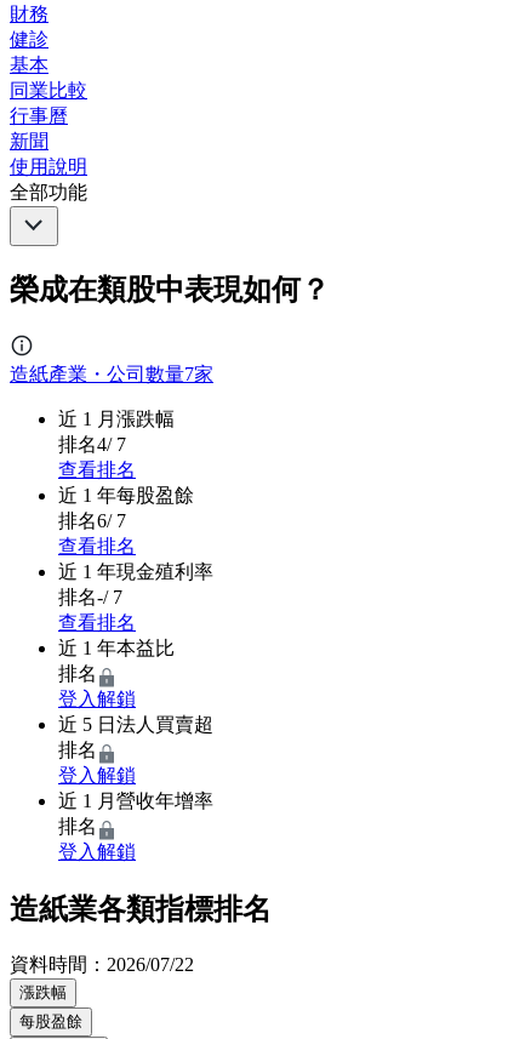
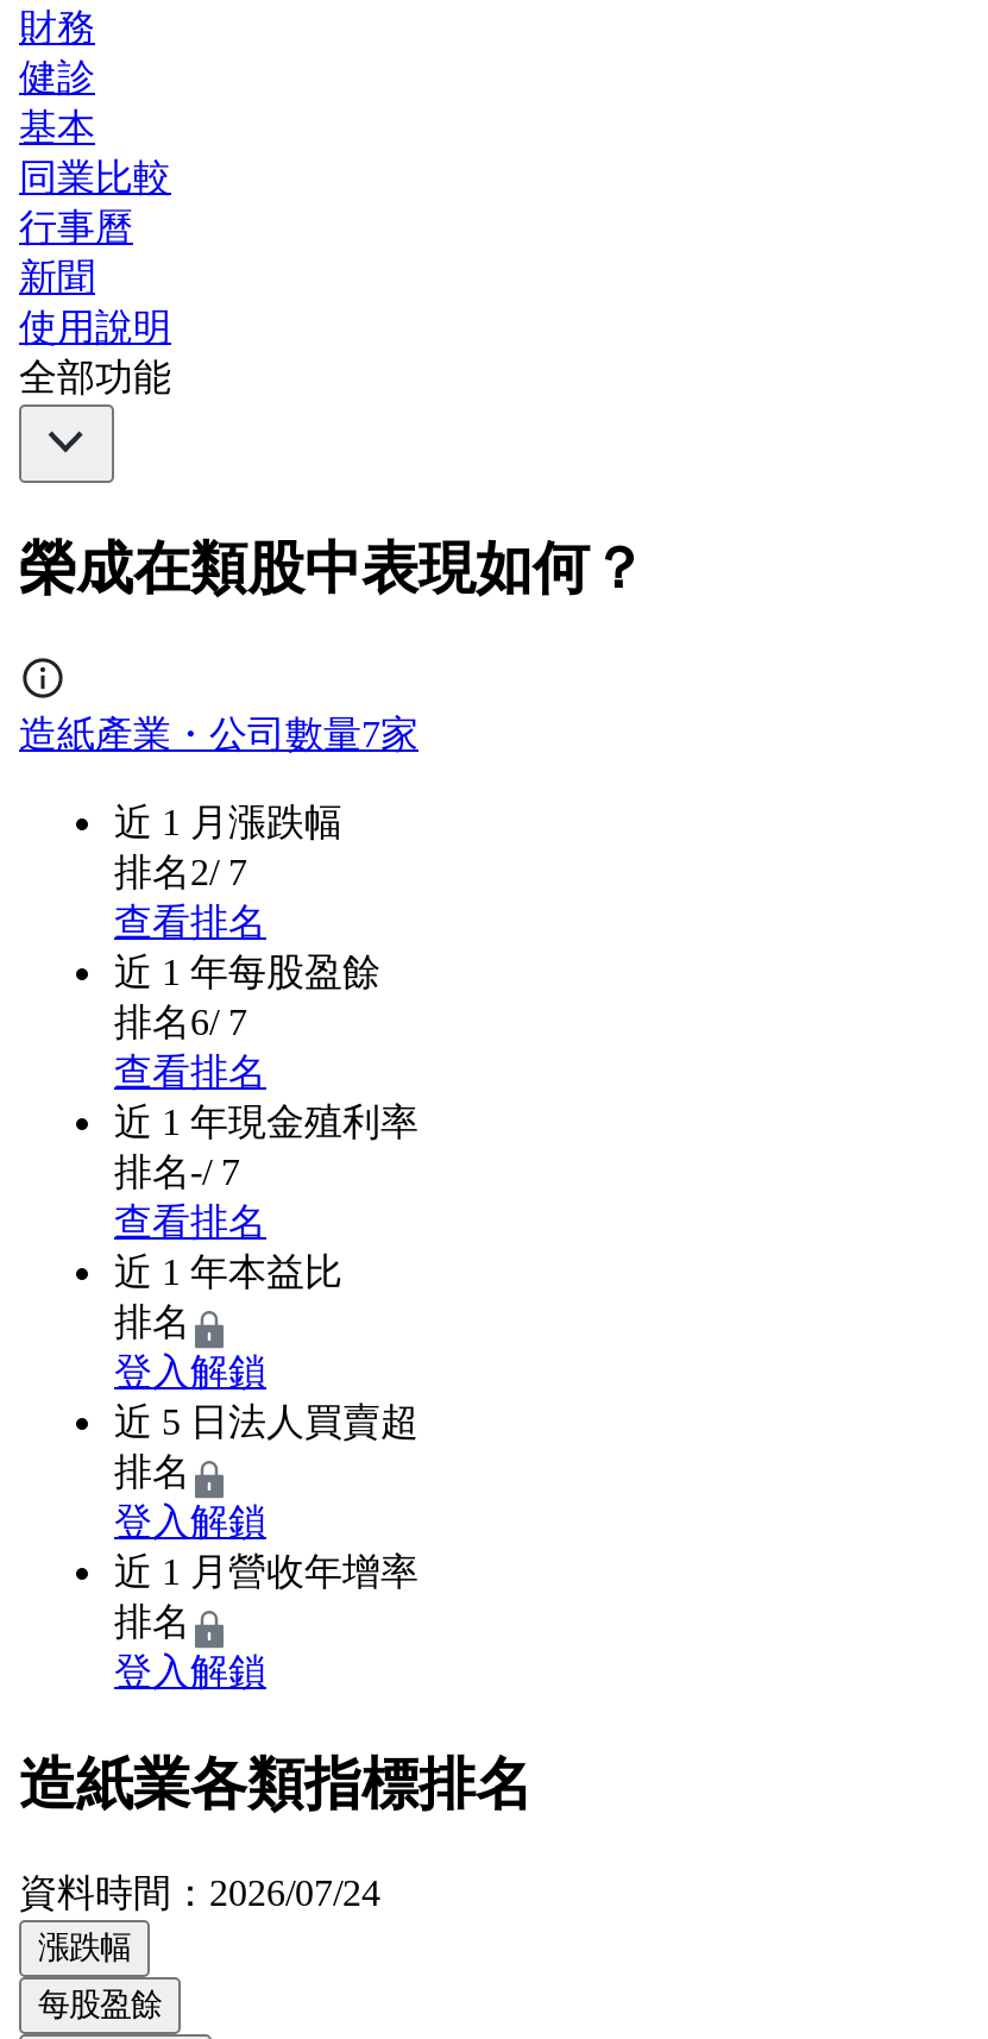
[58,434,126,455] 排名4/ 7 -> [114,852,247,892] 排名2/ 7
[10,954,194,975] 資料時間：2026/07/22 -> [19,1872,380,1913] 資料時間：2026/07/24

